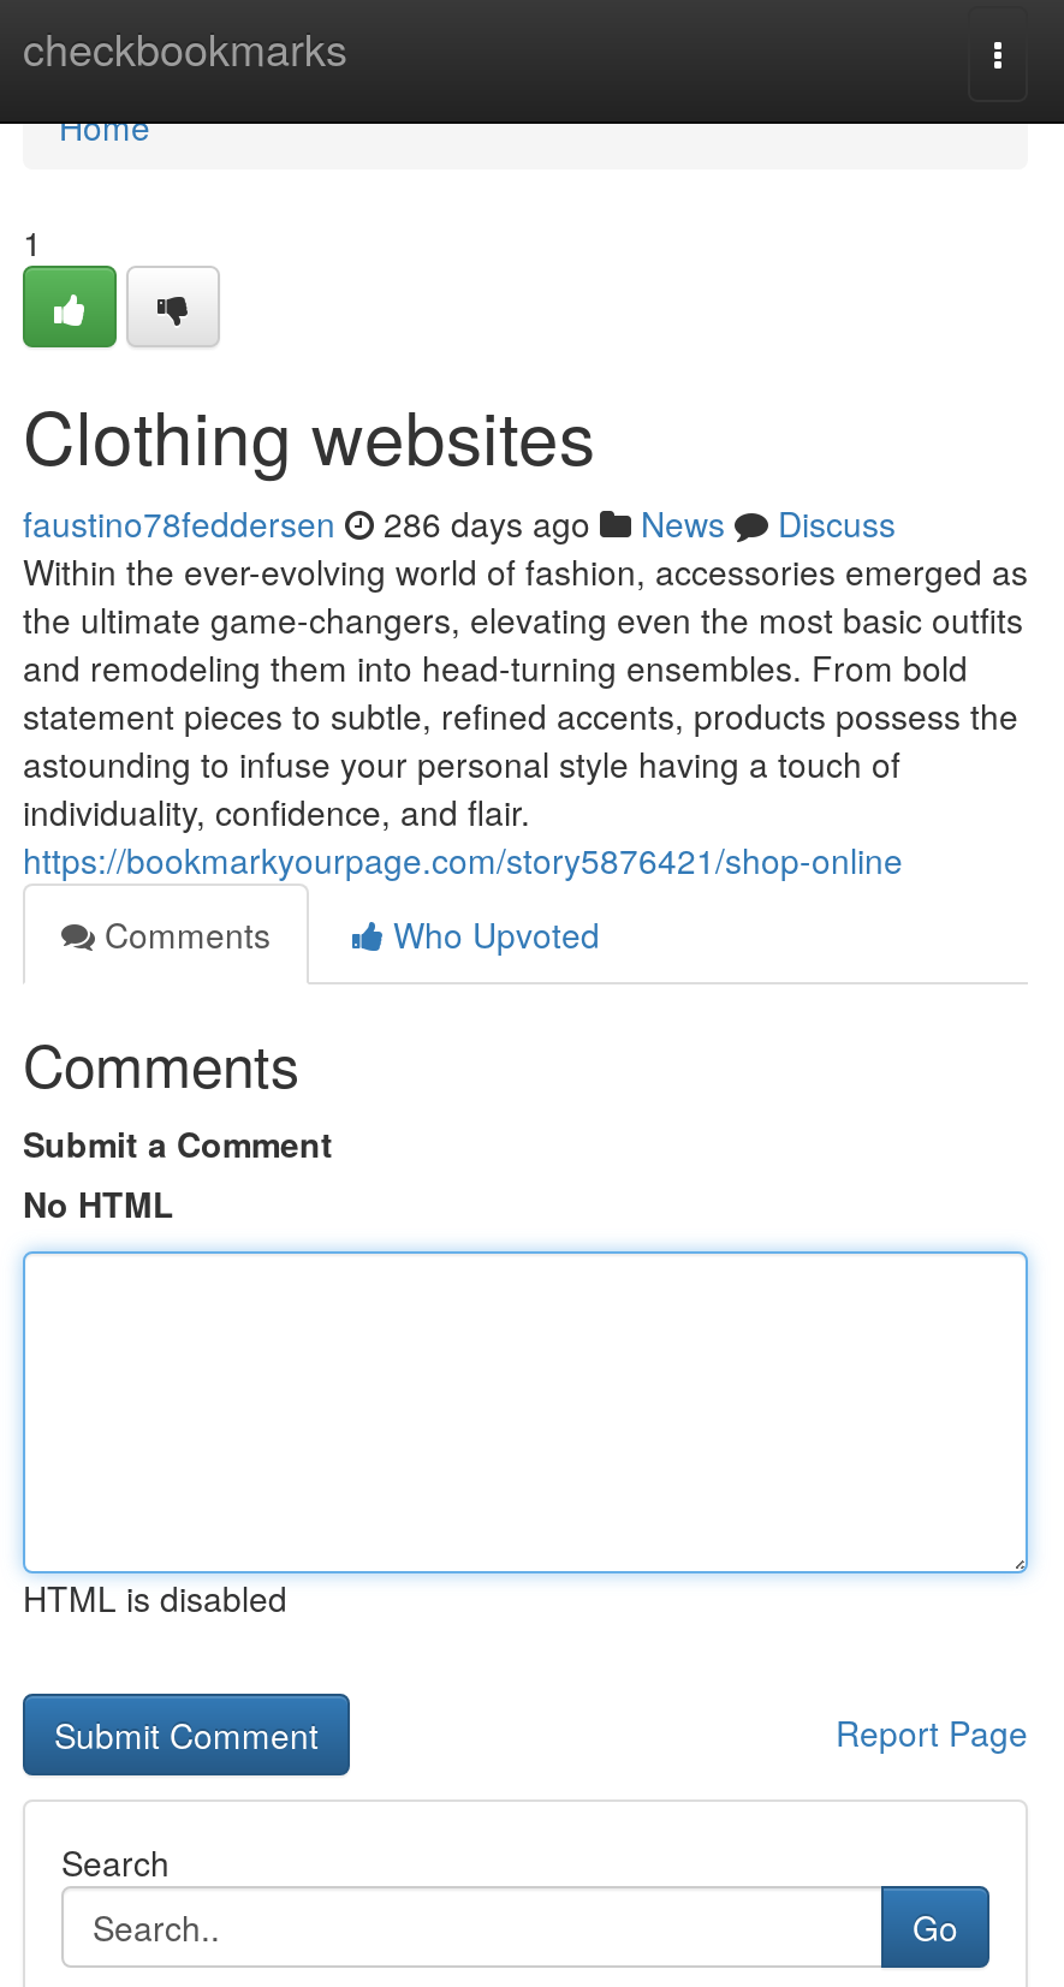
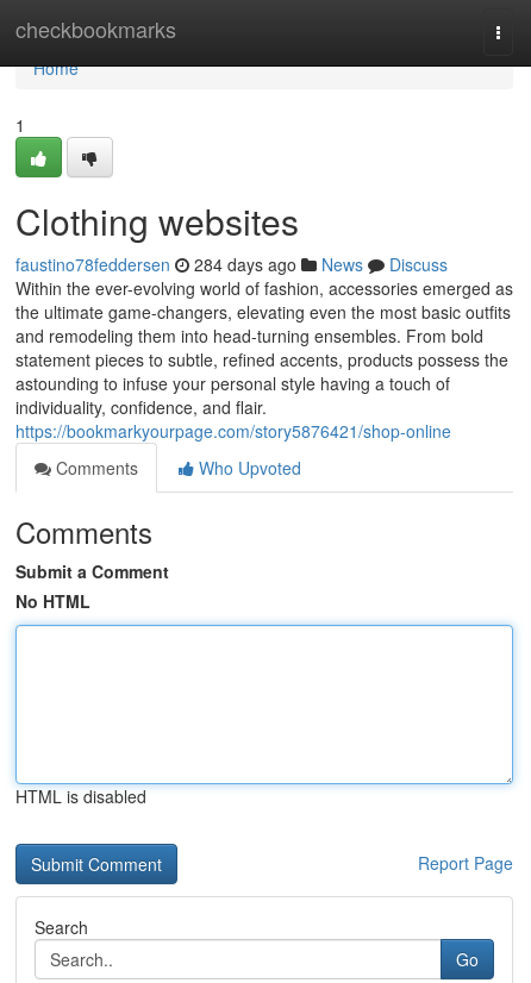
[23,499,896,547] faustino78feddersen 286 days ago News Discuss -> [15,252,448,276] faustino78feddersen 284 days ago News Discuss

